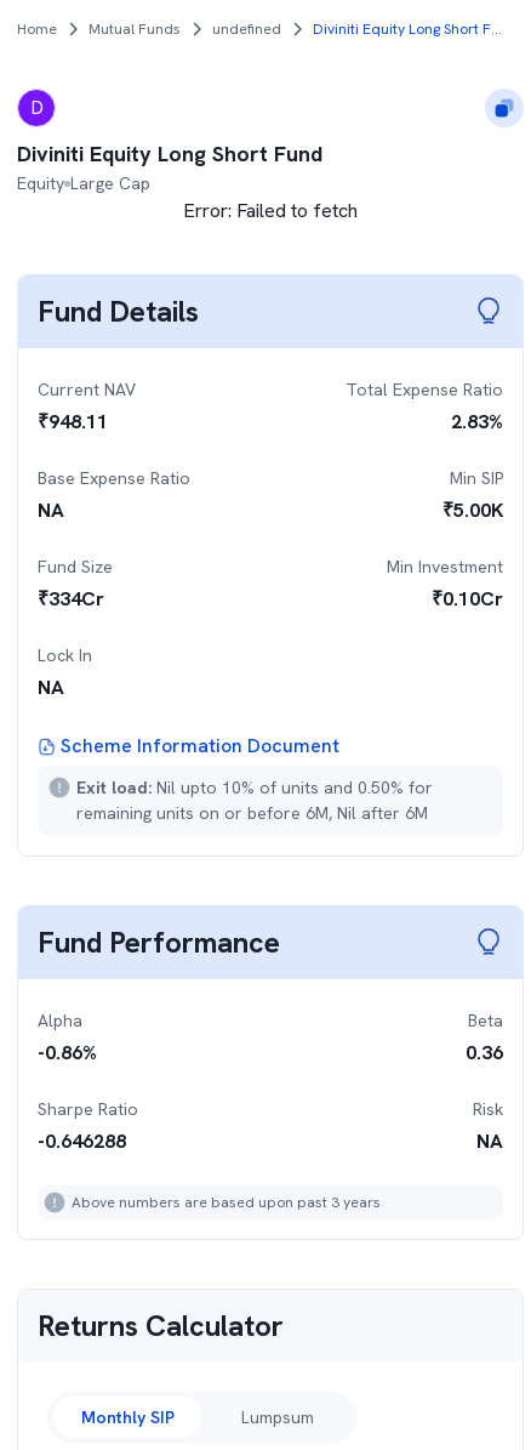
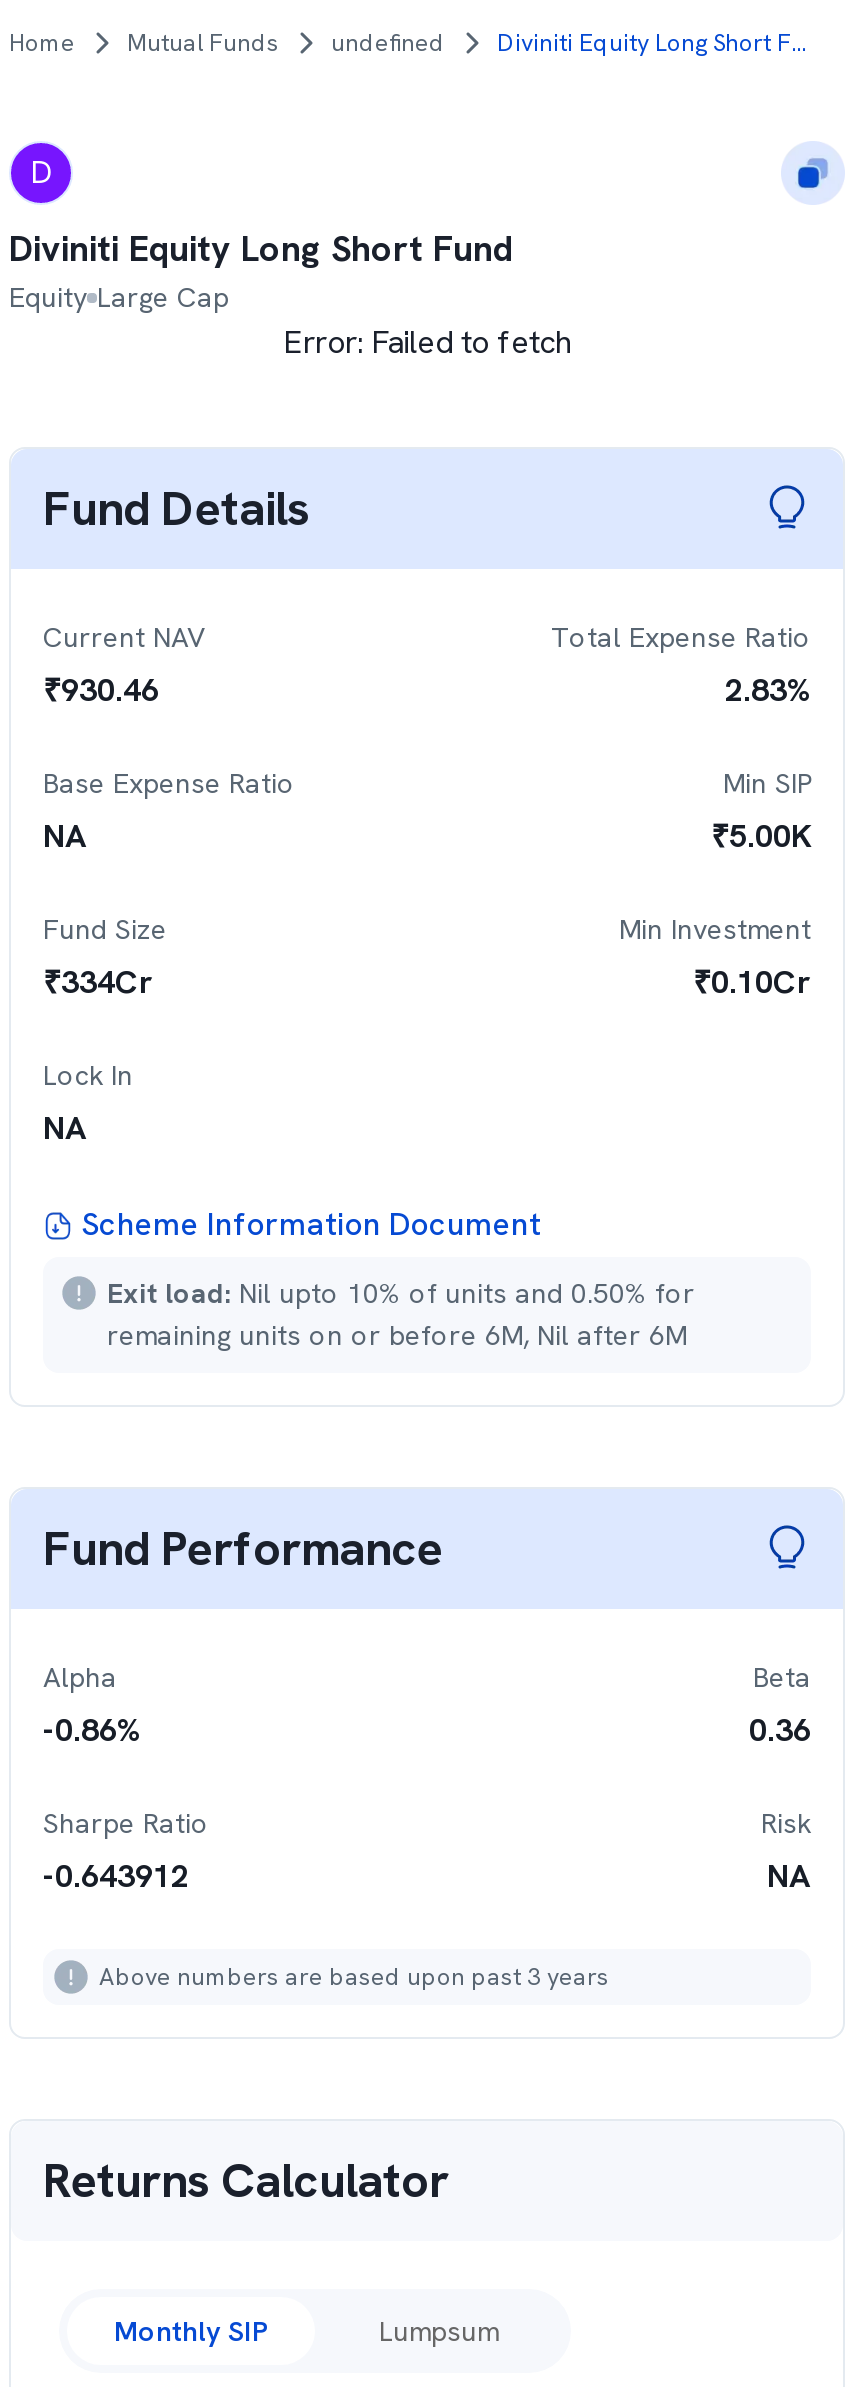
[38,409,108,434] ₹948.11 -> [43,669,159,711] ₹930.46
[38,1128,126,1154] -0.646288 -> [43,1855,189,1897] -0.643912

